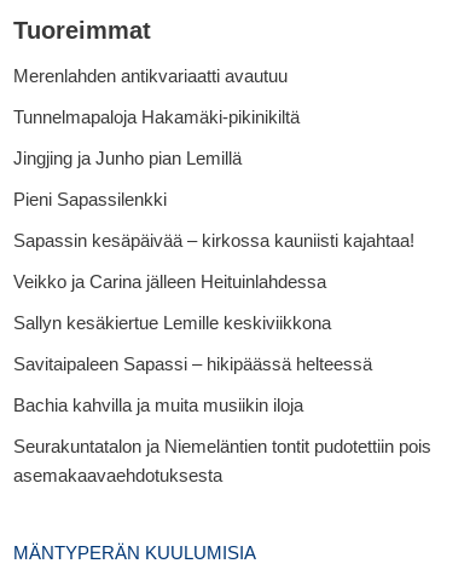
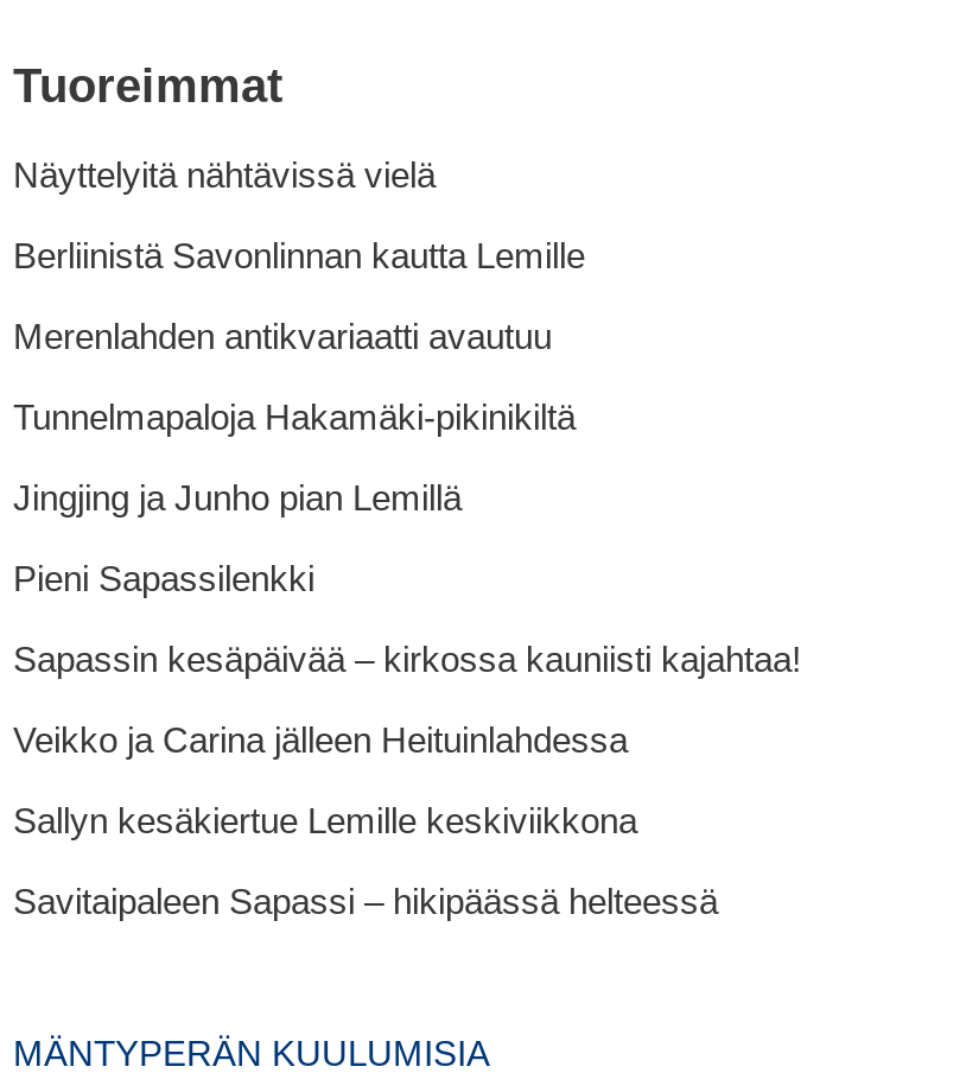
none -> [13,154,585,275] Näyttelyitä nähtävissä vielä | Berliinistä Savonlinnan kautta Lemille
moved [13,65,414,374] -> [13,316,801,921]: Merenlahden antikvariaatti avautuu | Tunnelmapaloja Hakamäki-pikinikiltä | Jingjing ja Junho pian Lemillä | Pieni Sapassilenkki | Sapassin kesäpäivää – kirkossa kauniisti kajahtaa! | Veikko ja Carina jälleen Heituinlahdessa | Sallyn kesäkiertue Lemille keskiviikkona | Savitaipaleen Sapassi – hikipäässä helteessä
[13,395,431,485] Bachia kahvilla ja muita musiikin iloja | Seurakuntatalon ja Niemeläntien tontit pudotettiin pois | asemakaavaehdotuksesta -> none

